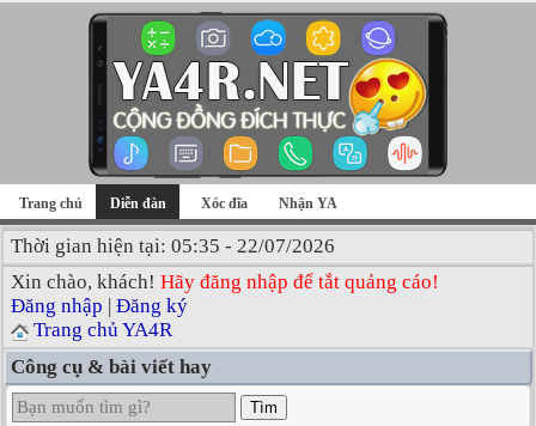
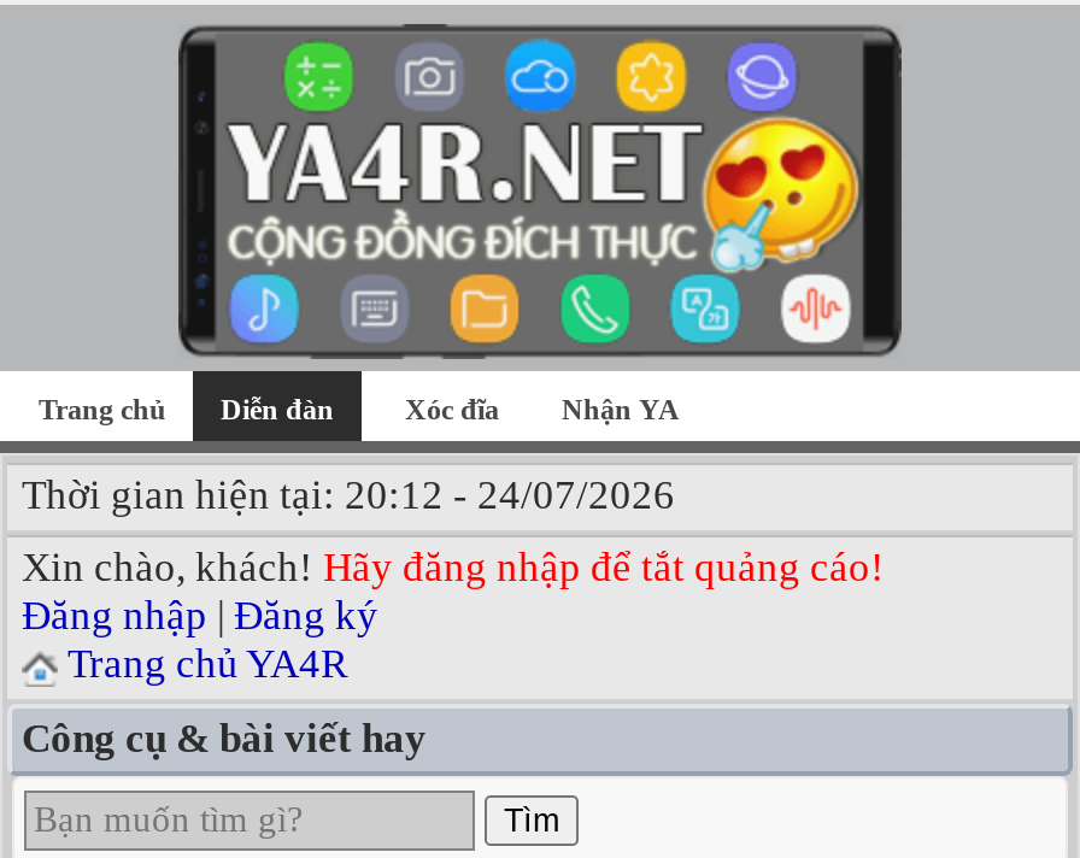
[11,235,335,257] Thời gian hiện tại: 05:35 - 22/07/2026 -> [22,472,675,518] Thời gian hiện tại: 20:12 - 24/07/2026

